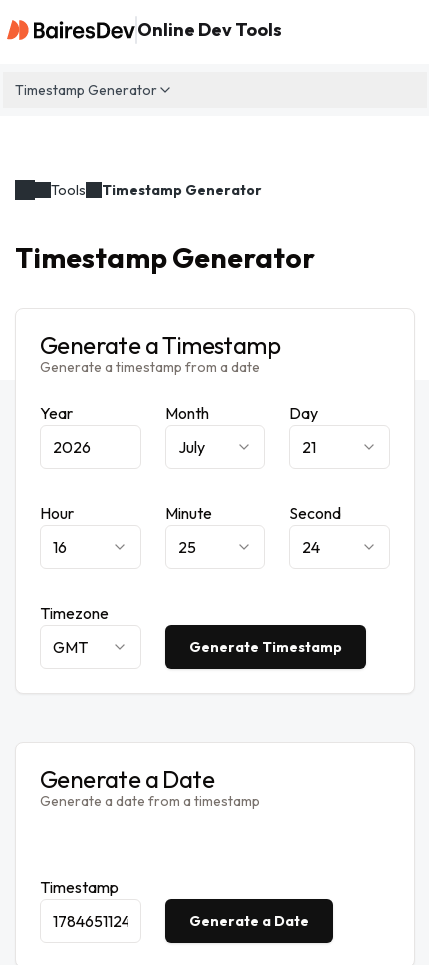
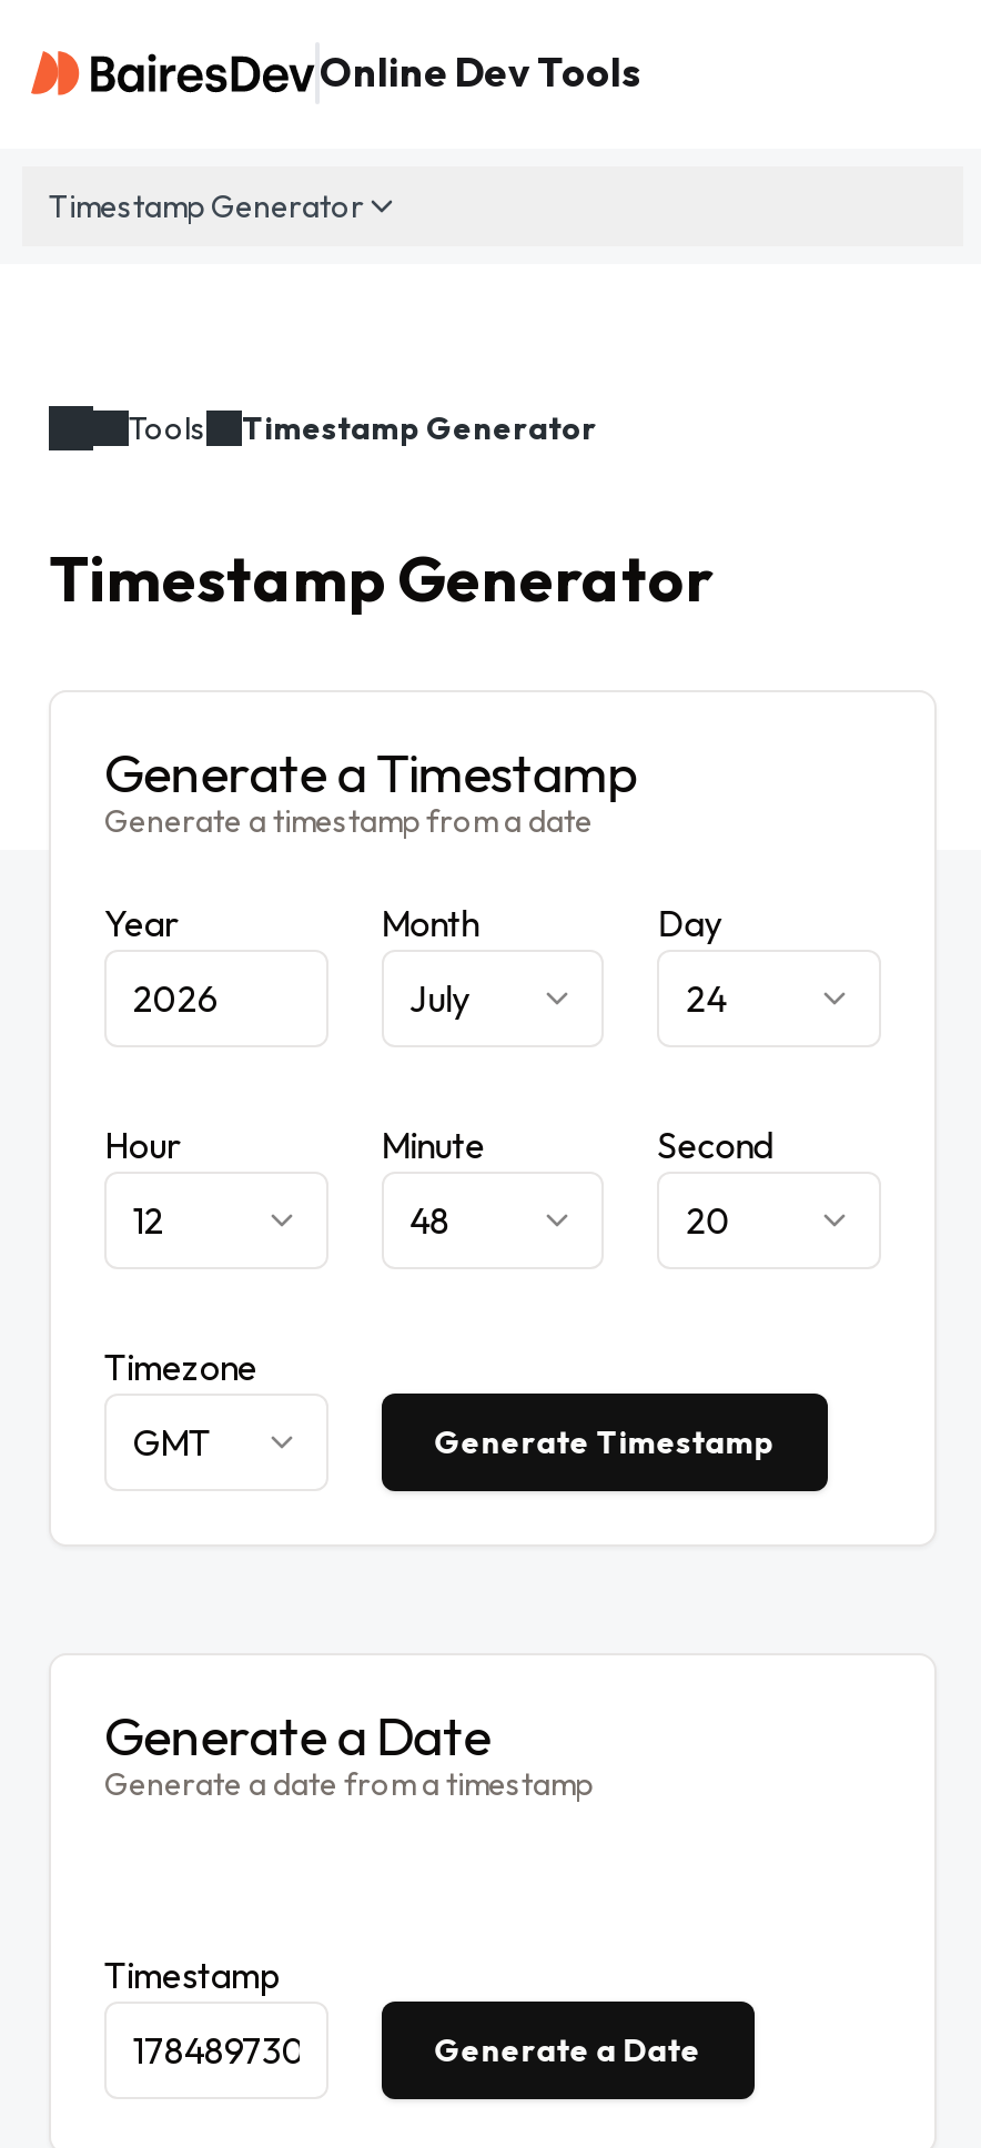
[302,437,316,457] 21 -> [686,976,726,1021] 24
[53,537,67,557] 16 -> [133,1198,164,1243] 12
[178,537,196,557] 25 -> [410,1198,450,1243] 48
[302,537,320,557] 24 -> [686,1198,731,1243] 20

